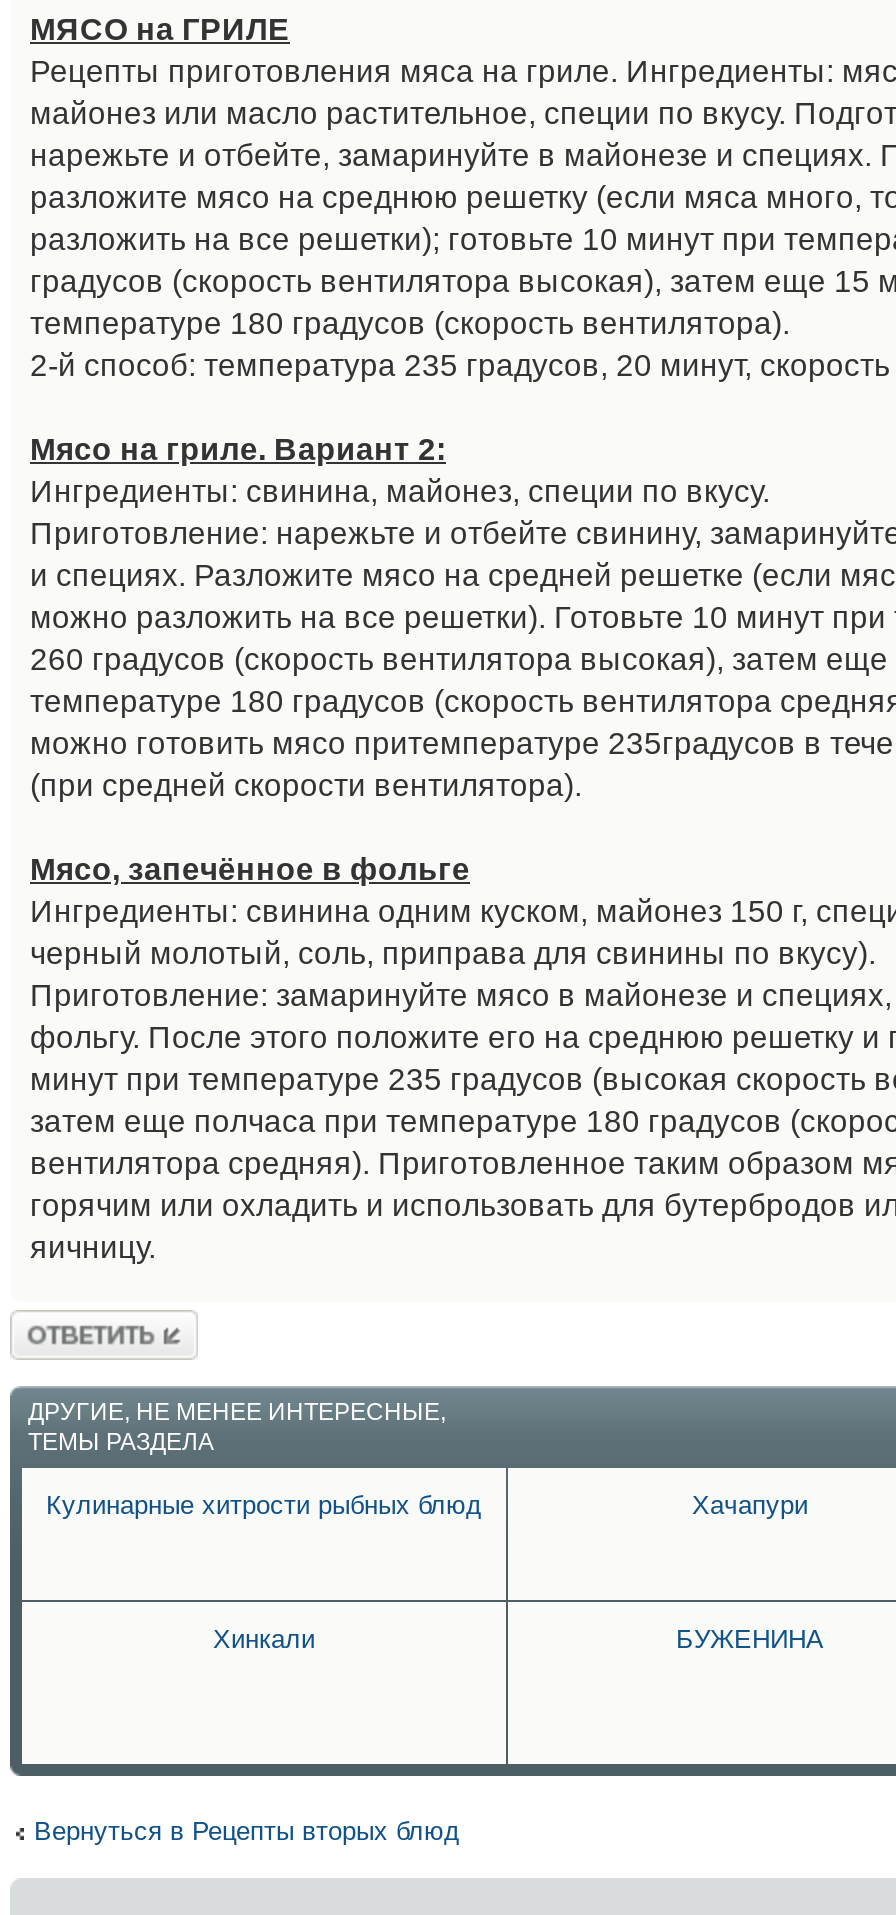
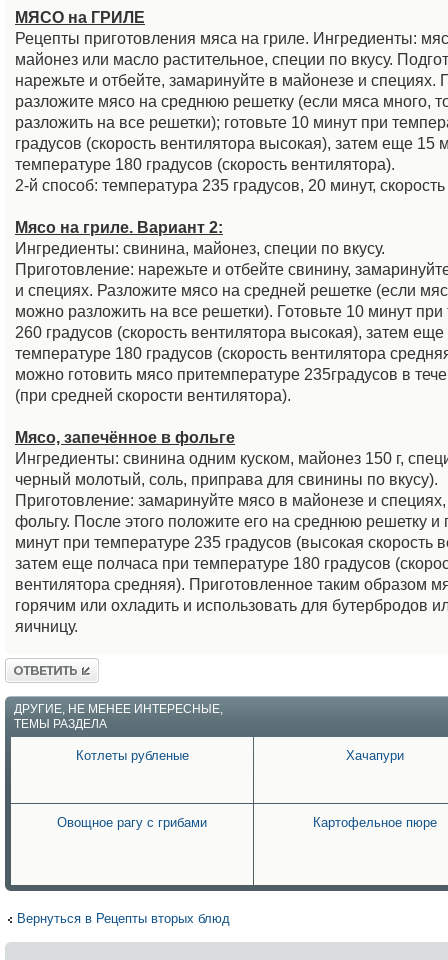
[46,1489,482,1519] Кулинарные хитрости рыбных блюд -> [75,748,188,763] Котлеты рубленые
[213,1623,824,1653] Хинкали | БУЖЕНИНА -> [57,815,437,830] Овощное рагу с грибами | Картофельное пюре

